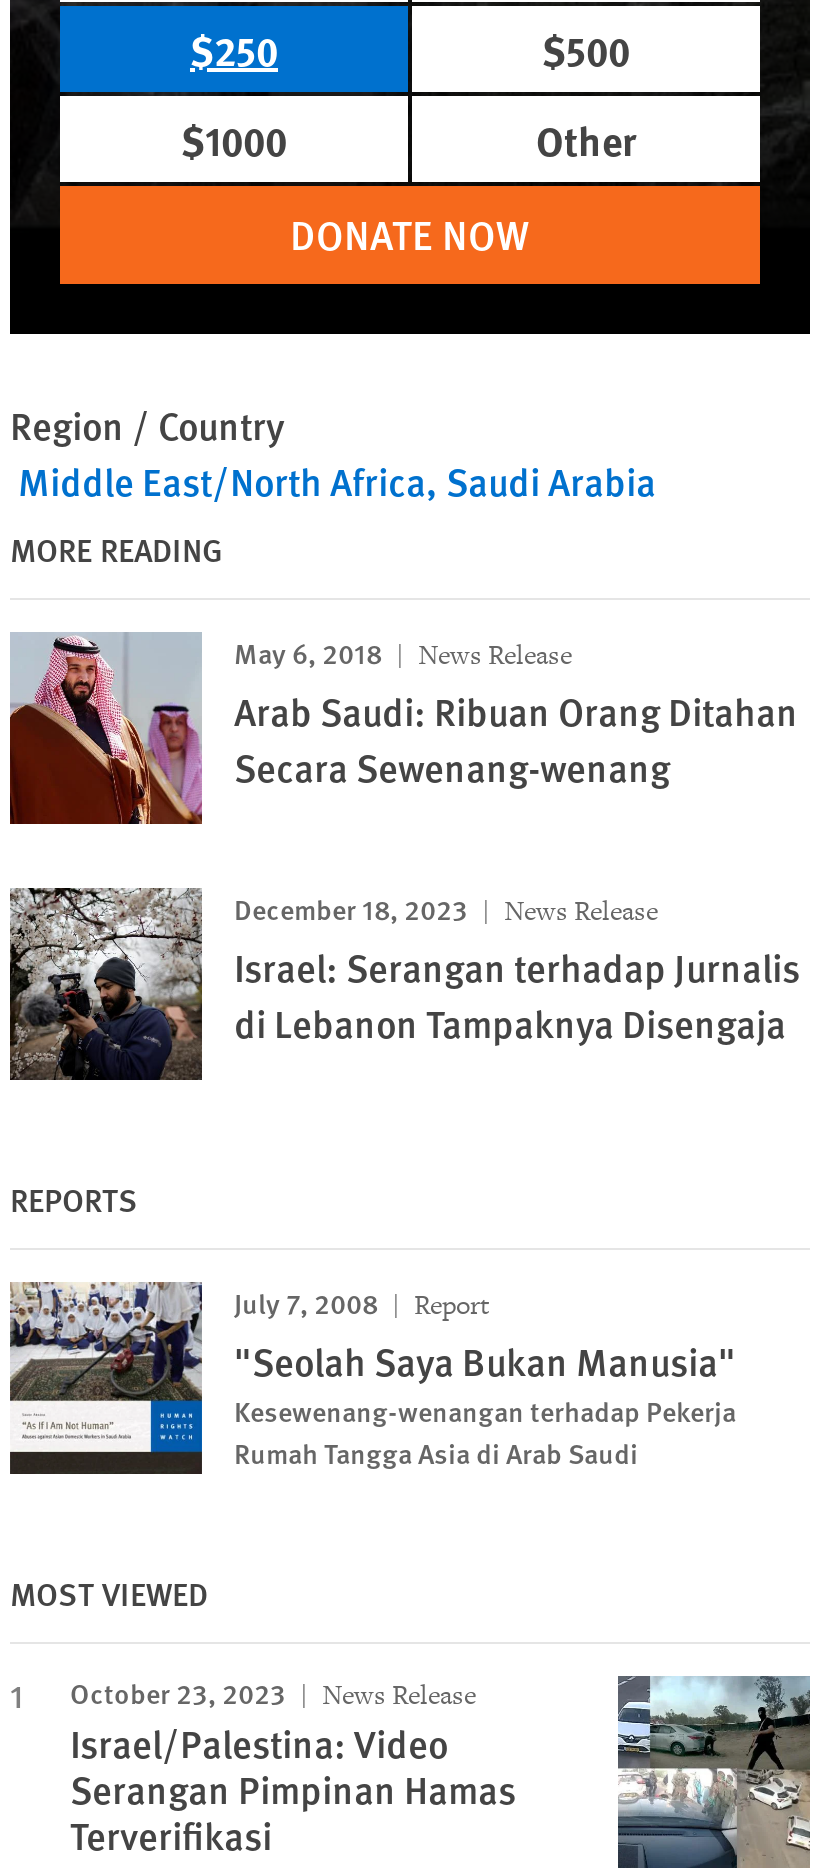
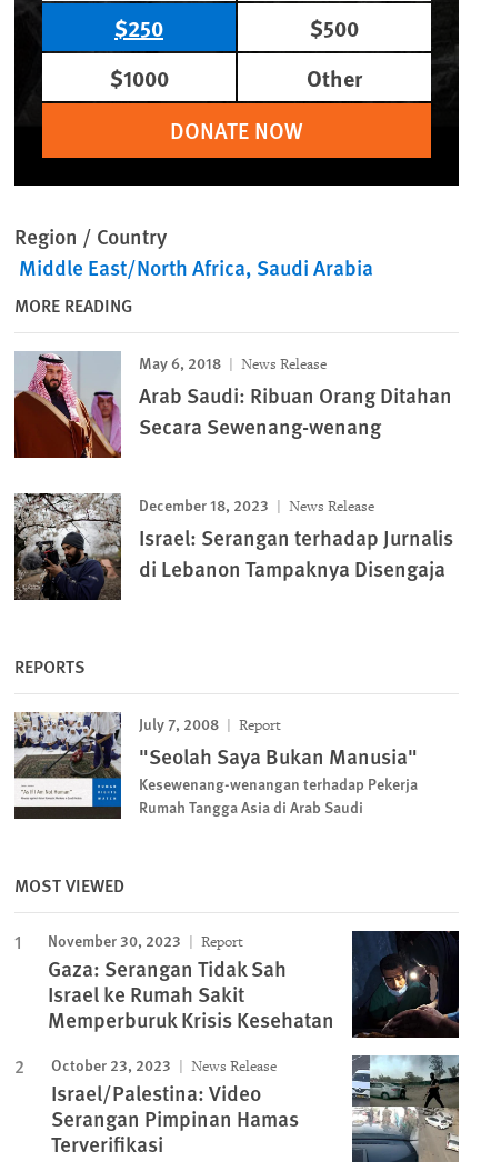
none -> [48,928,459,1038] [image] | November 30, 2023 | Report | Gaza: Serangan Tidak Sah | Israel ke Rumah Sakit | Memperburuk Krisis Kesehatan

